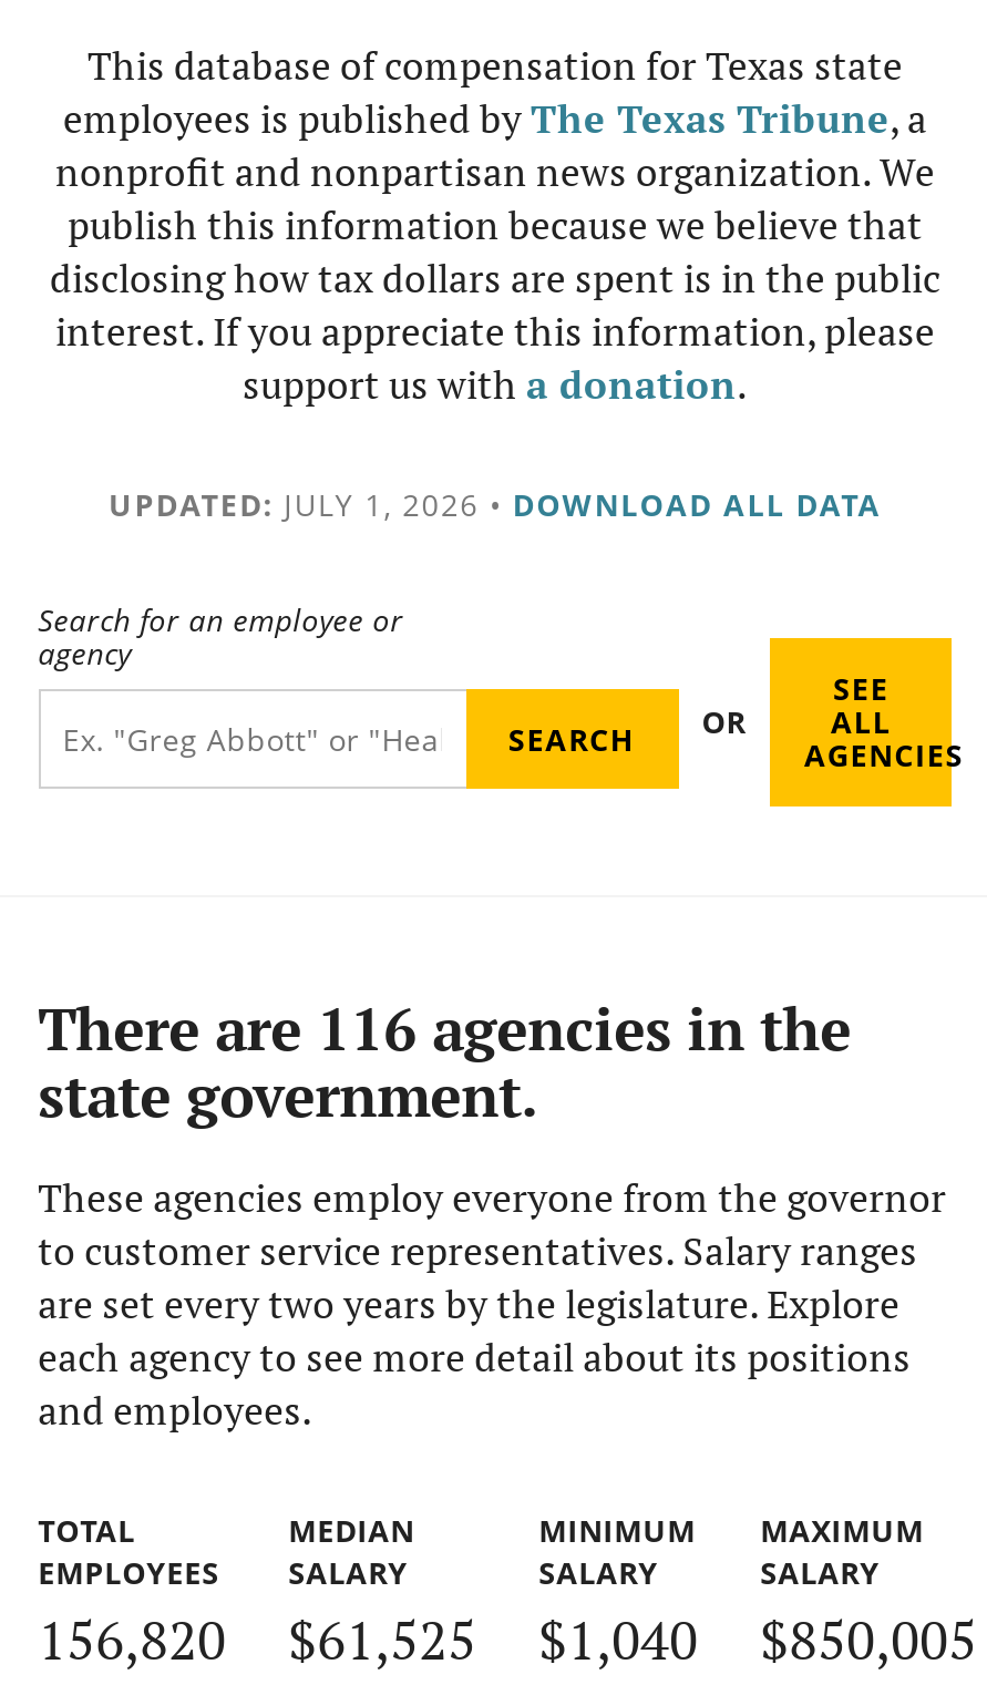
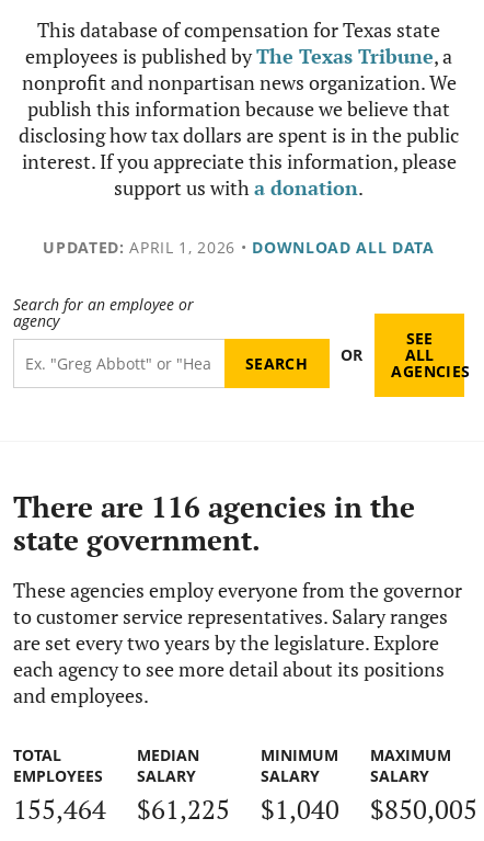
[109,483,882,525] UPDATED: JULY 1, 2026 • DOWNLOAD ALL DATA -> [43,237,435,258] UPDATED: APRIL 1, 2026 • DOWNLOAD ALL DATA
[38,1603,226,1674] 156,820 -> [13,791,106,826] 155,464
[288,1603,477,1674] $61,525 -> [136,791,230,826] $61,225

